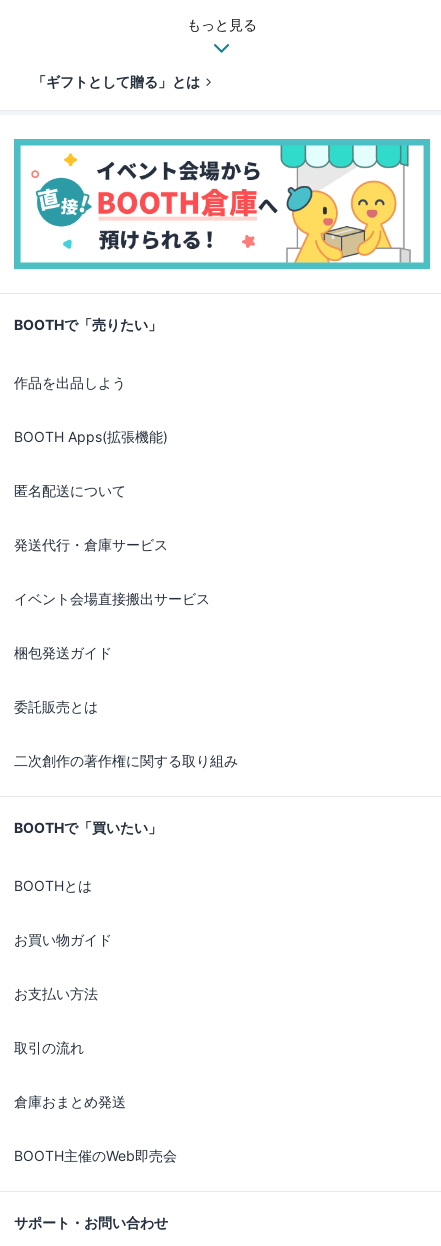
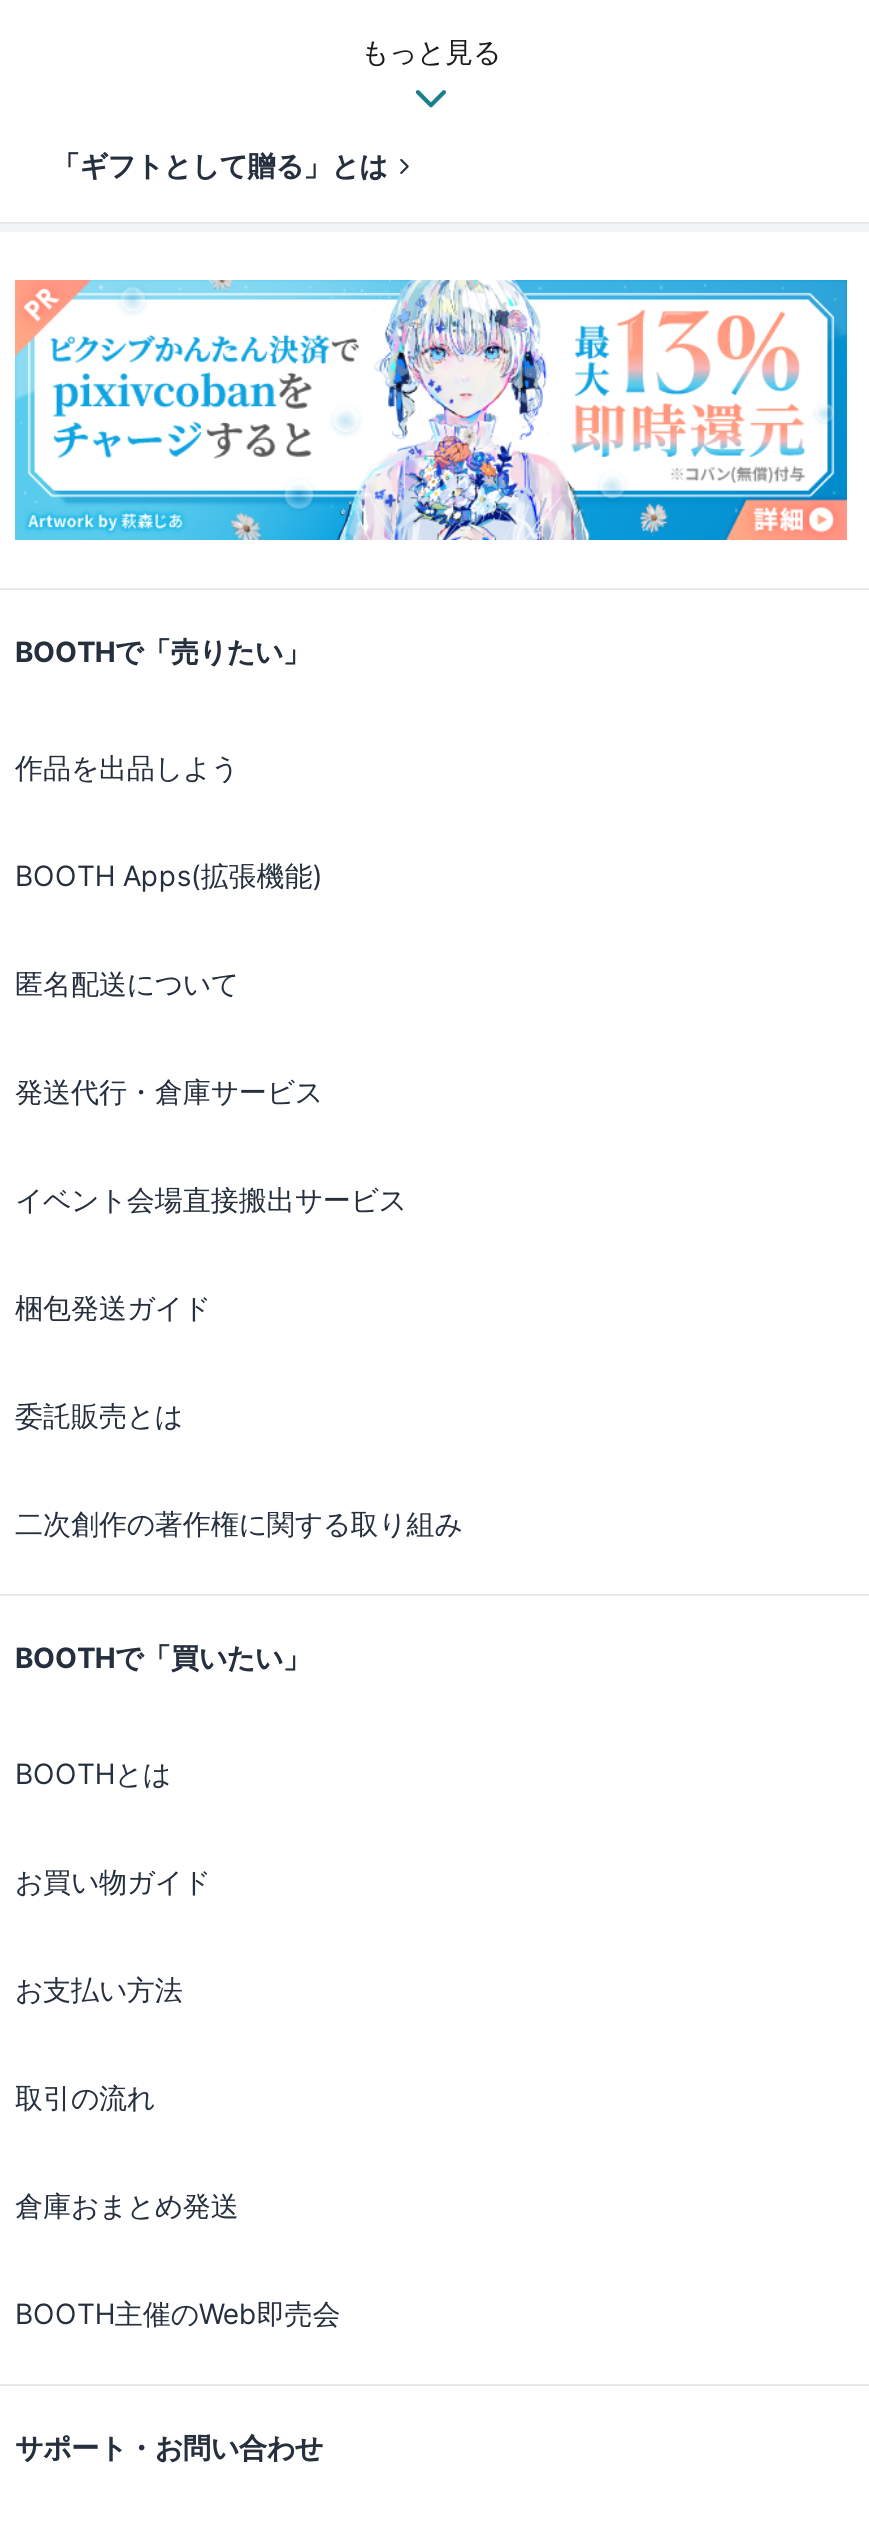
[13,138,431,270] [image] -> [13,278,849,542] [image]

